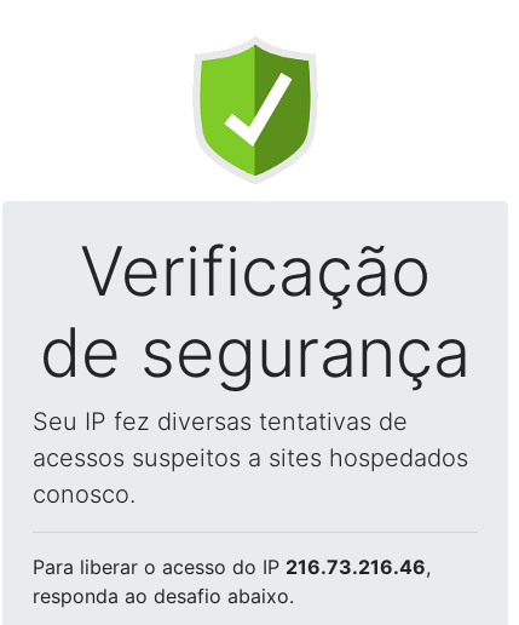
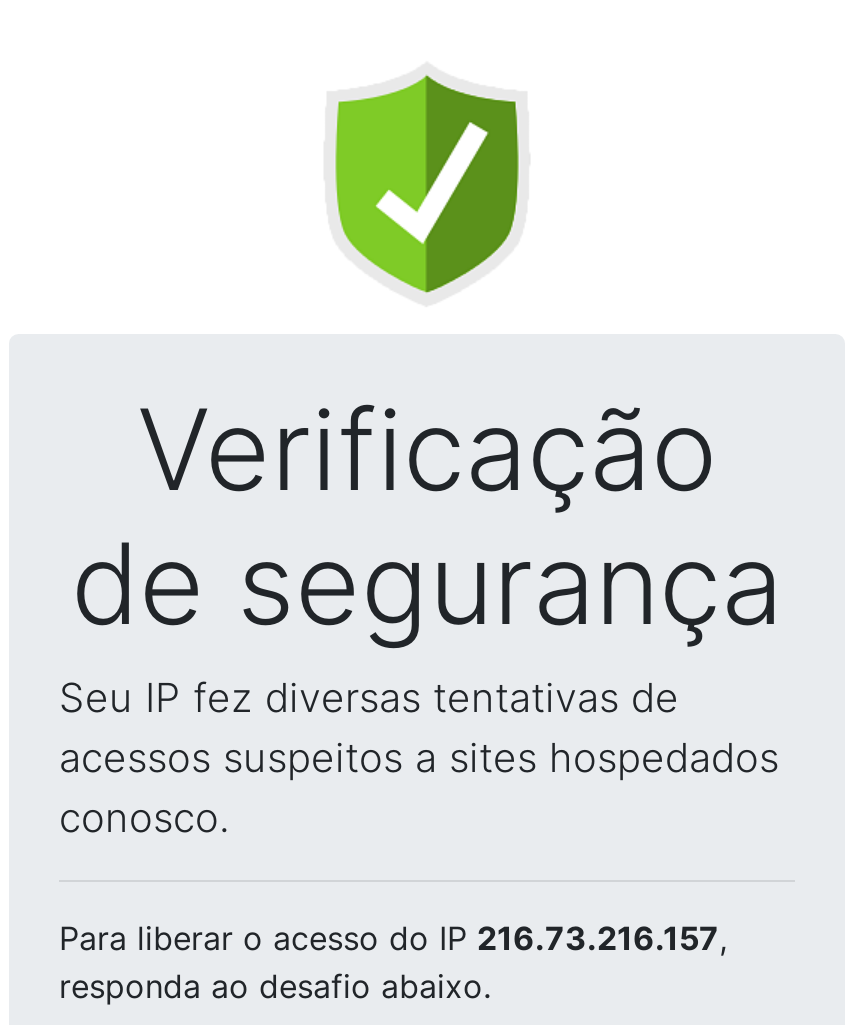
[33,555,431,579] Para liberar o acesso do IP 216.73.216.46, -> [59,918,727,958] Para liberar o acesso do IP 216.73.216.157,

